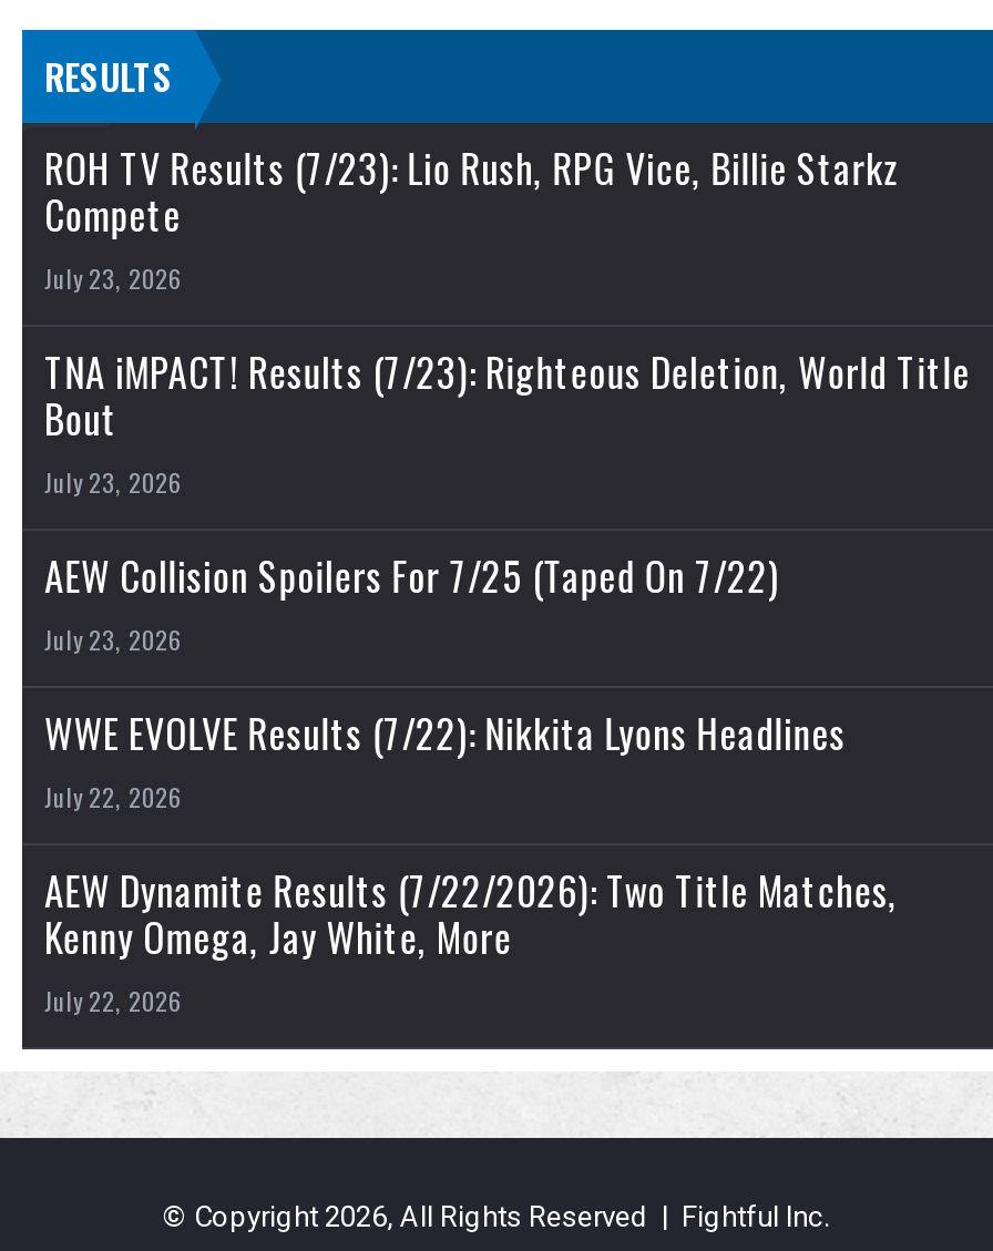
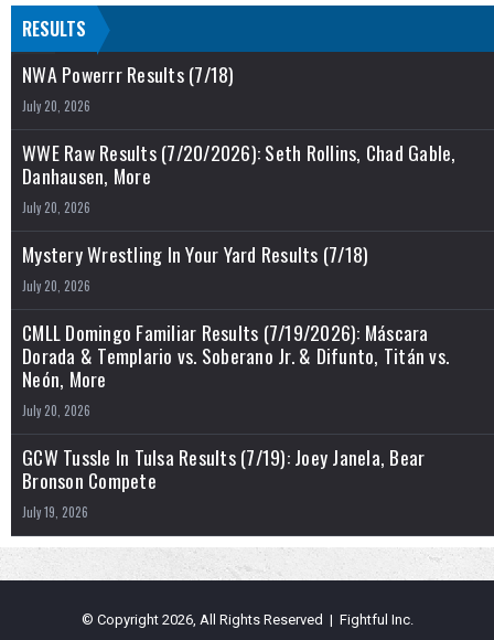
[44,140,900,297] ROH TV Results (7/23): Lio Rush, RPG Vice, Billie Starkz | Compete | July 23, 2026 -> [22,60,234,115] NWA Powerrr Results (7/18) | July 20, 2026
[44,344,970,501] TNA iMPACT! Results (7/23): Righteous Deletion, World Title | Bout | July 23, 2026 -> [22,138,456,216] WWE Raw Results (7/20/2026): Seth Rollins, Chad Gable, | Danhausen, More | July 20, 2026
[44,548,780,658] AEW Collision Spoilers For 7/25 (Taped On 7/22) | July 23, 2026 -> [22,240,369,295] Mystery Wrestling In Your Yard Results (7/18) | July 20, 2026
[44,705,846,816] WWE EVOLVE Results (7/22): Nikkita Lyons Headlines | July 22, 2026 -> [22,318,449,419] CMLL Domingo Familiar Results (7/19/2026): Máscara | Dorada & Templario vs. Soberano Jr. & Difunto, Titán vs. | Neón, More | July 20, 2026
[44,862,898,1020] AEW Dynamite Results (7/22/2026): Two Title Matches, | Kenny Omega, Jay White, More | July 22, 2026 -> [22,443,425,521] GCW Tussle In Tulsa Results (7/19): Joey Janela, Bear | Bronson Compete | July 19, 2026

